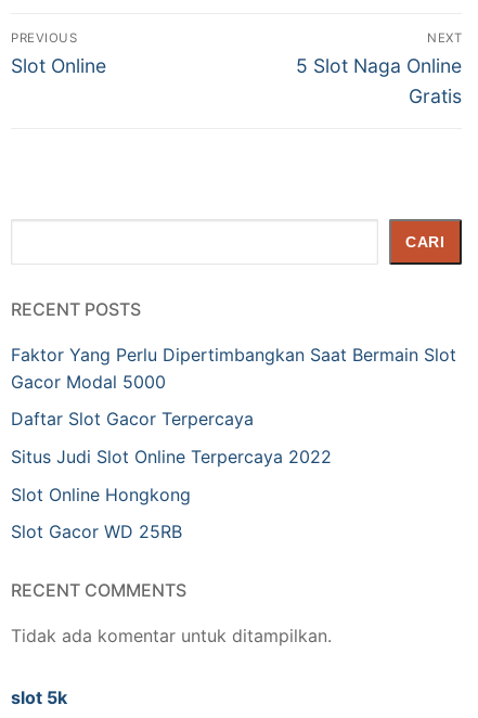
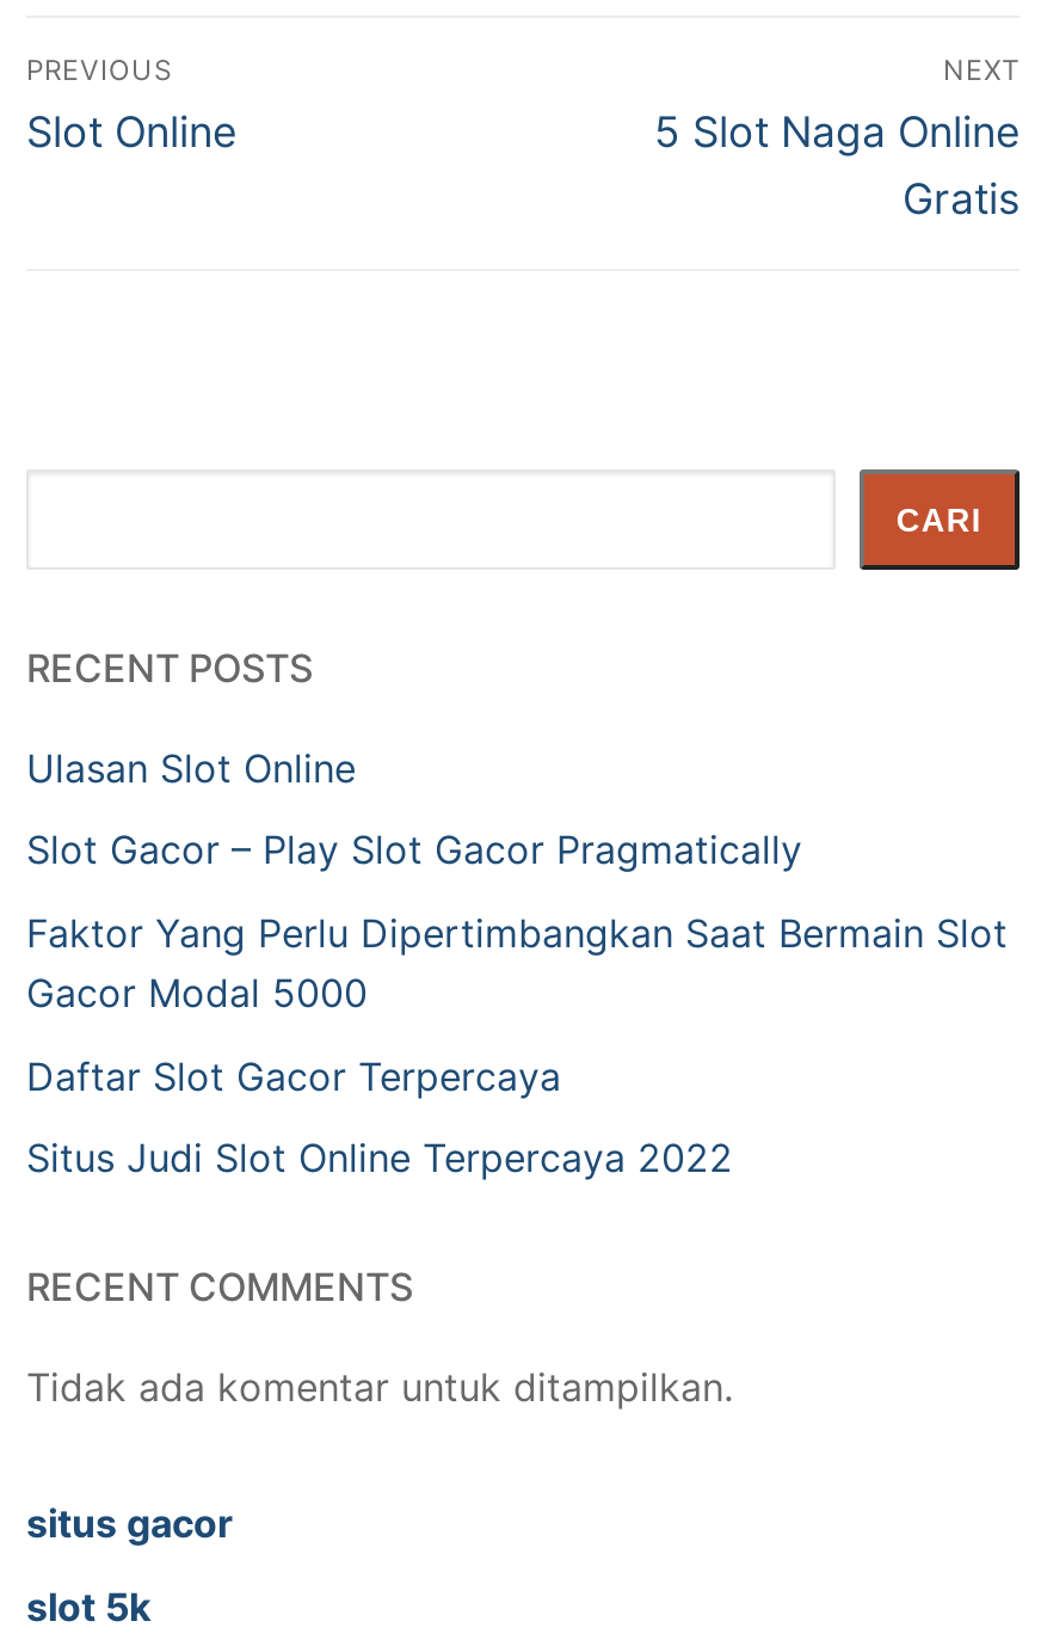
none -> [26,744,802,874] Ulasan Slot Online | Slot Gacor – Play Slot Gacor Pragmatically
moved [11,344,456,467] -> [26,909,1008,1182]: Faktor Yang Perlu Dipertimbangkan Saat Bermain Slot | Gacor Modal 5000 | Daftar Slot Gacor Terpercaya | Situs Judi Slot Online Terpercaya 2022
[11,483,191,543] Slot Online Hongkong | Slot Gacor WD 25RB -> none
none -> [26,1500,234,1547] situs gacor

